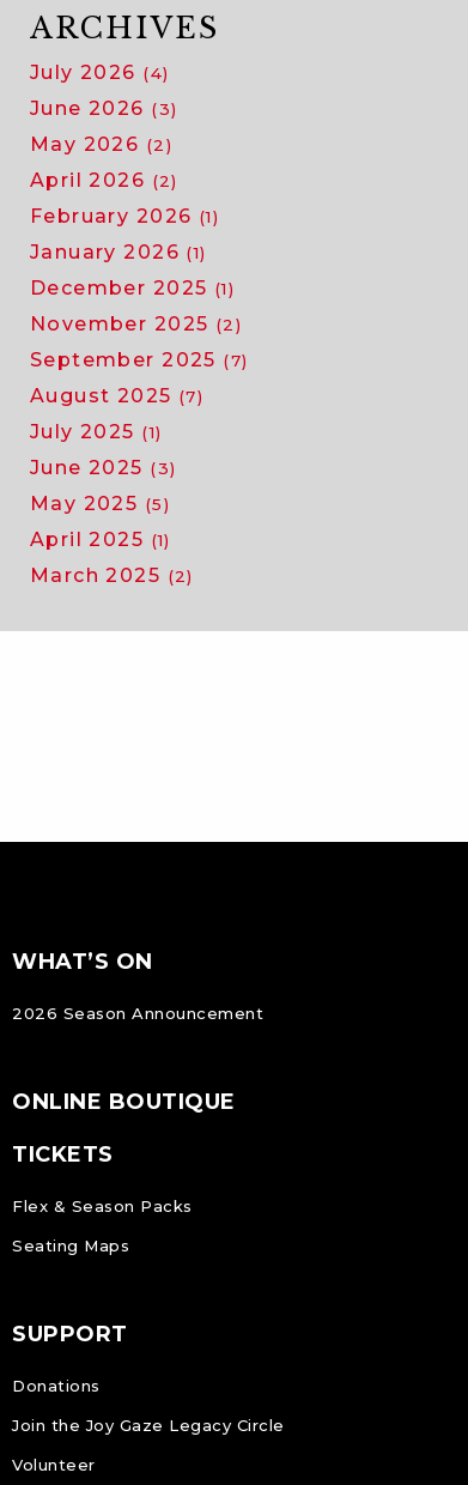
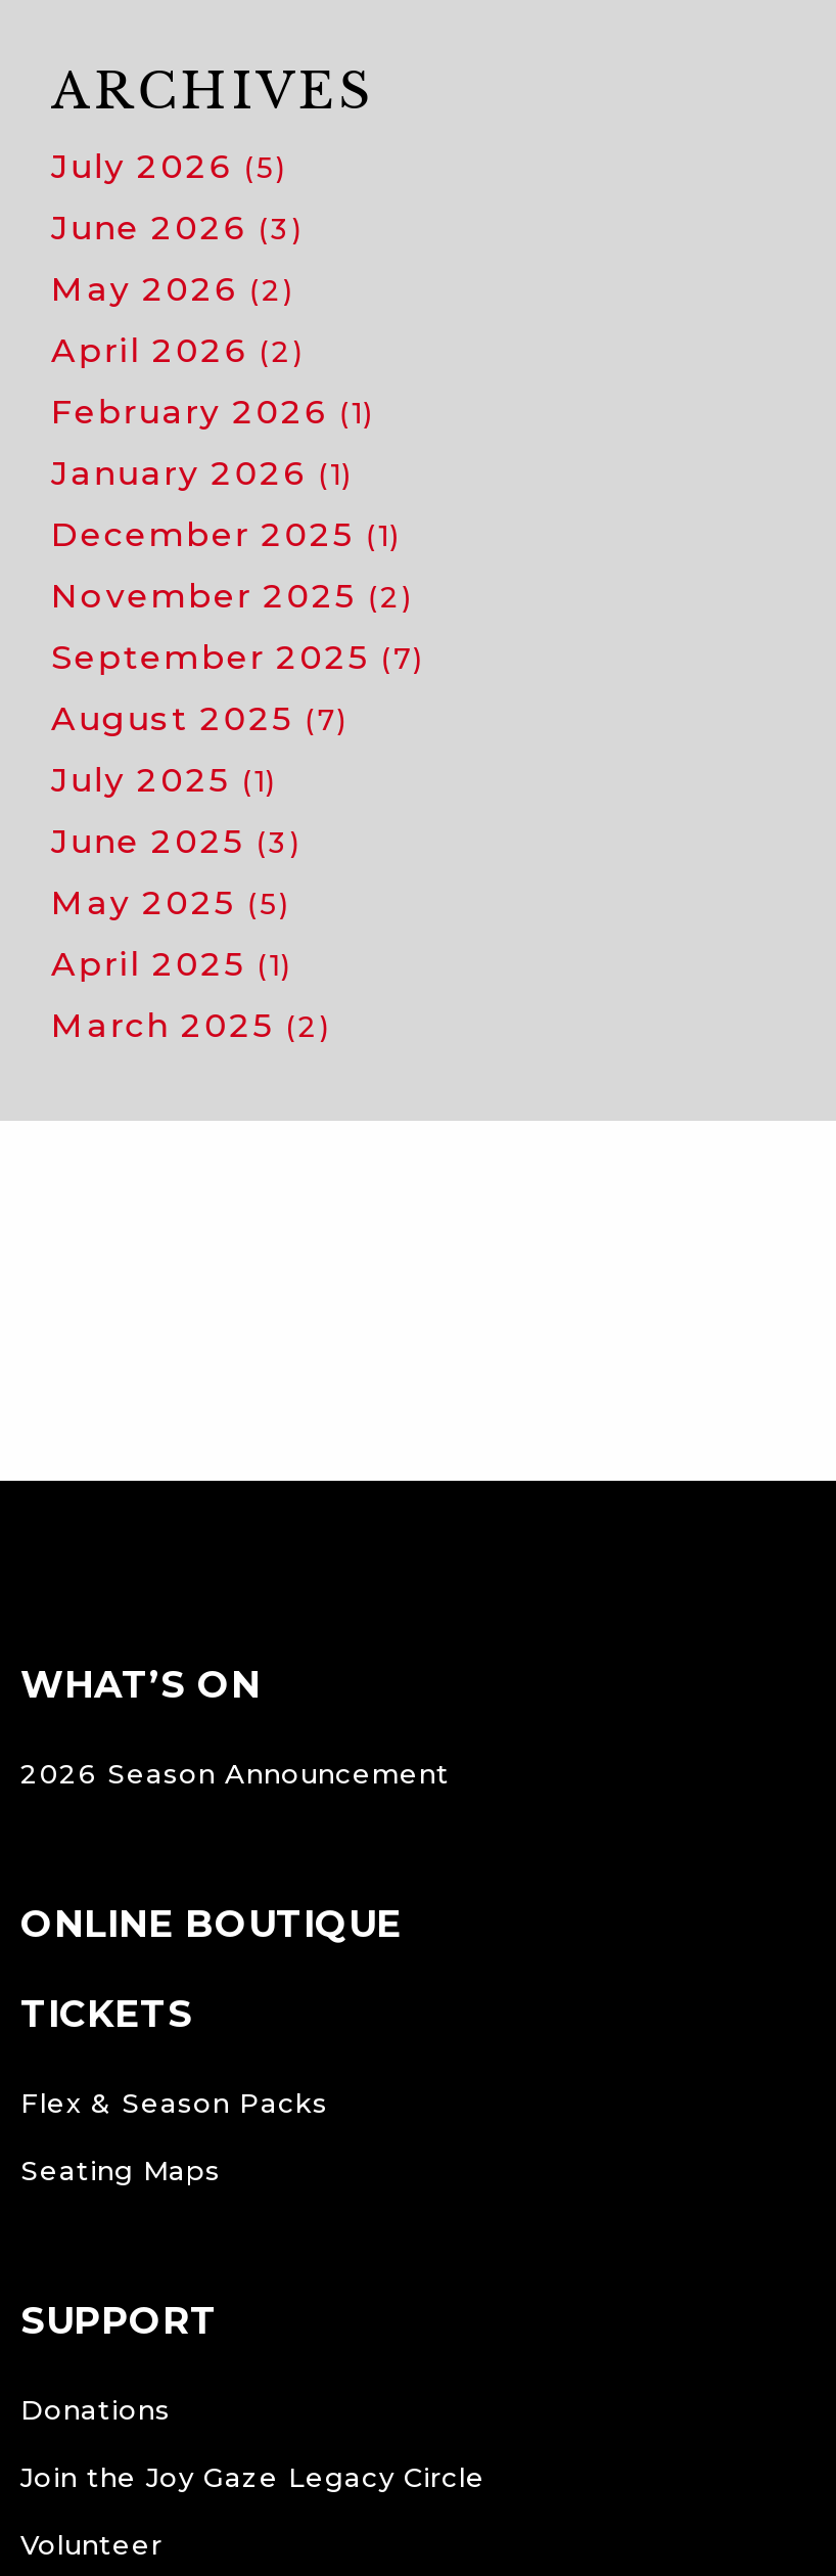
[30,61,169,84] July 2026 (4) -> [51,147,287,186] July 2026 (5)

